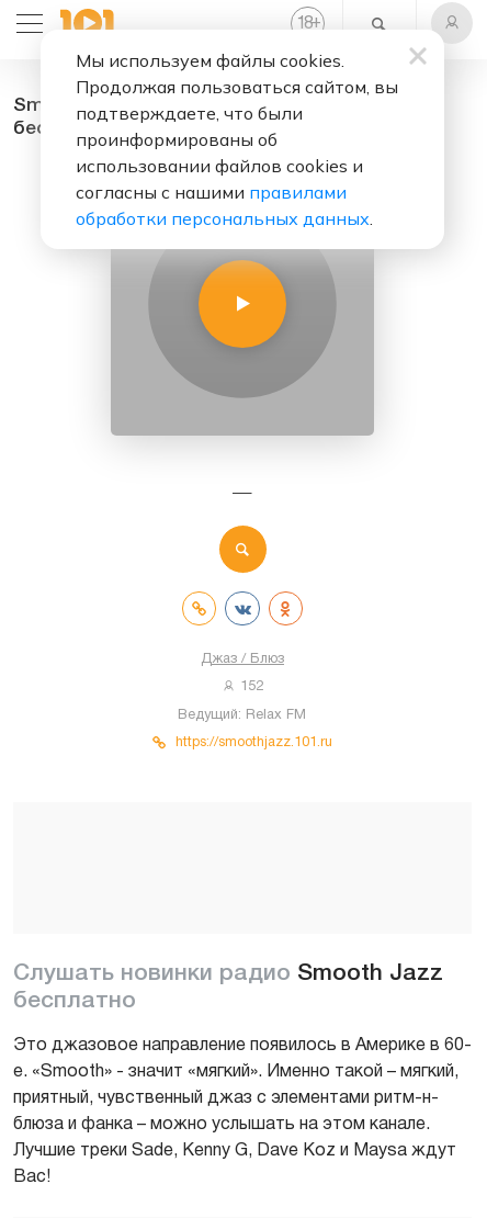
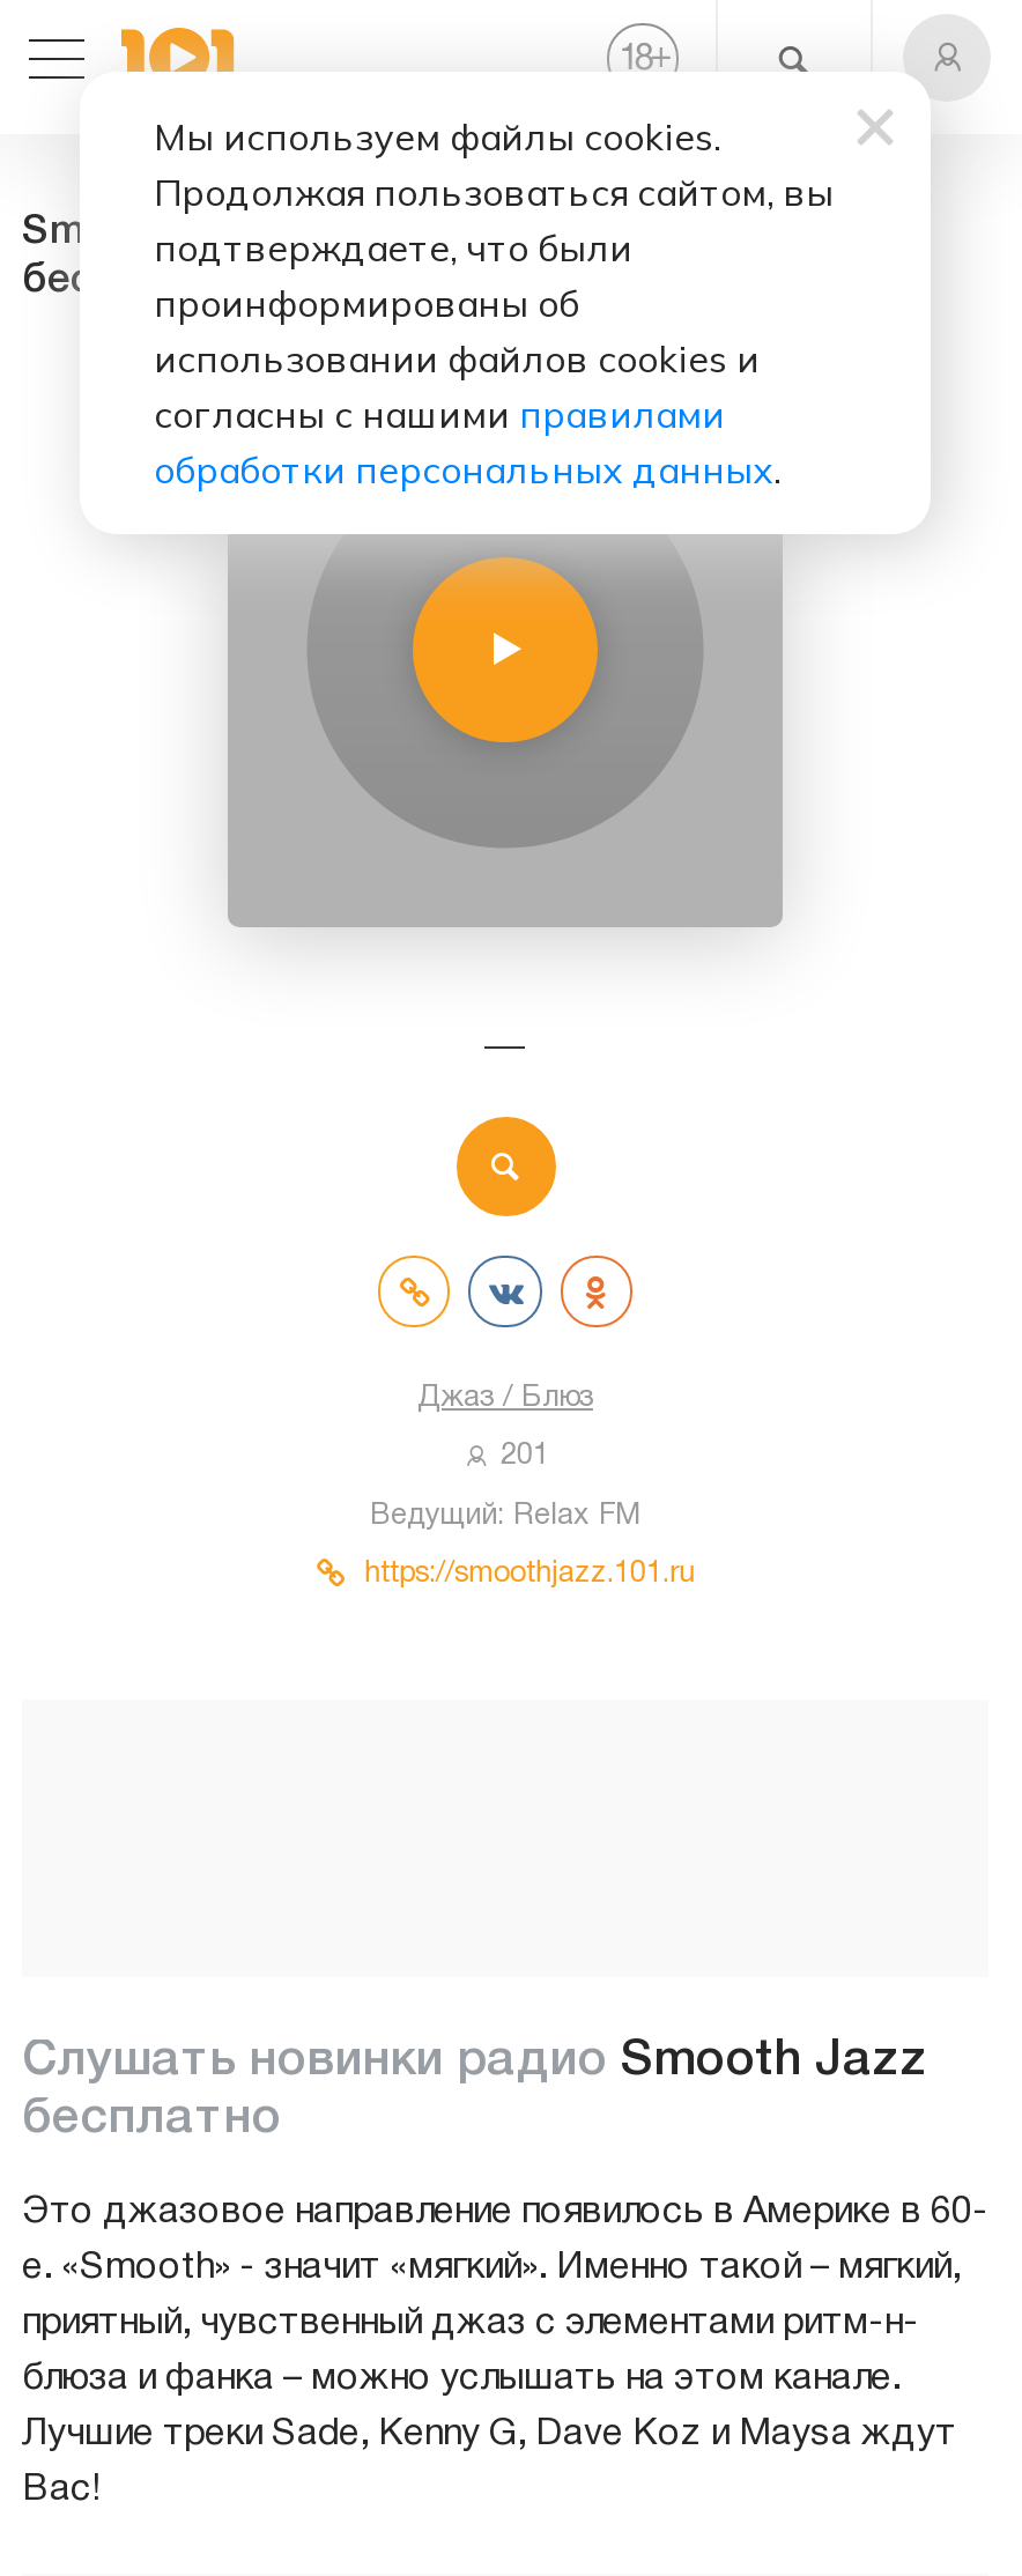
[240,681,263,694] 152 -> [500,1444,549,1472] 201

